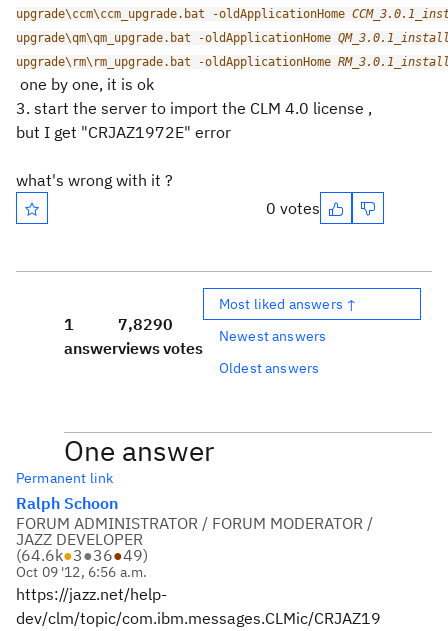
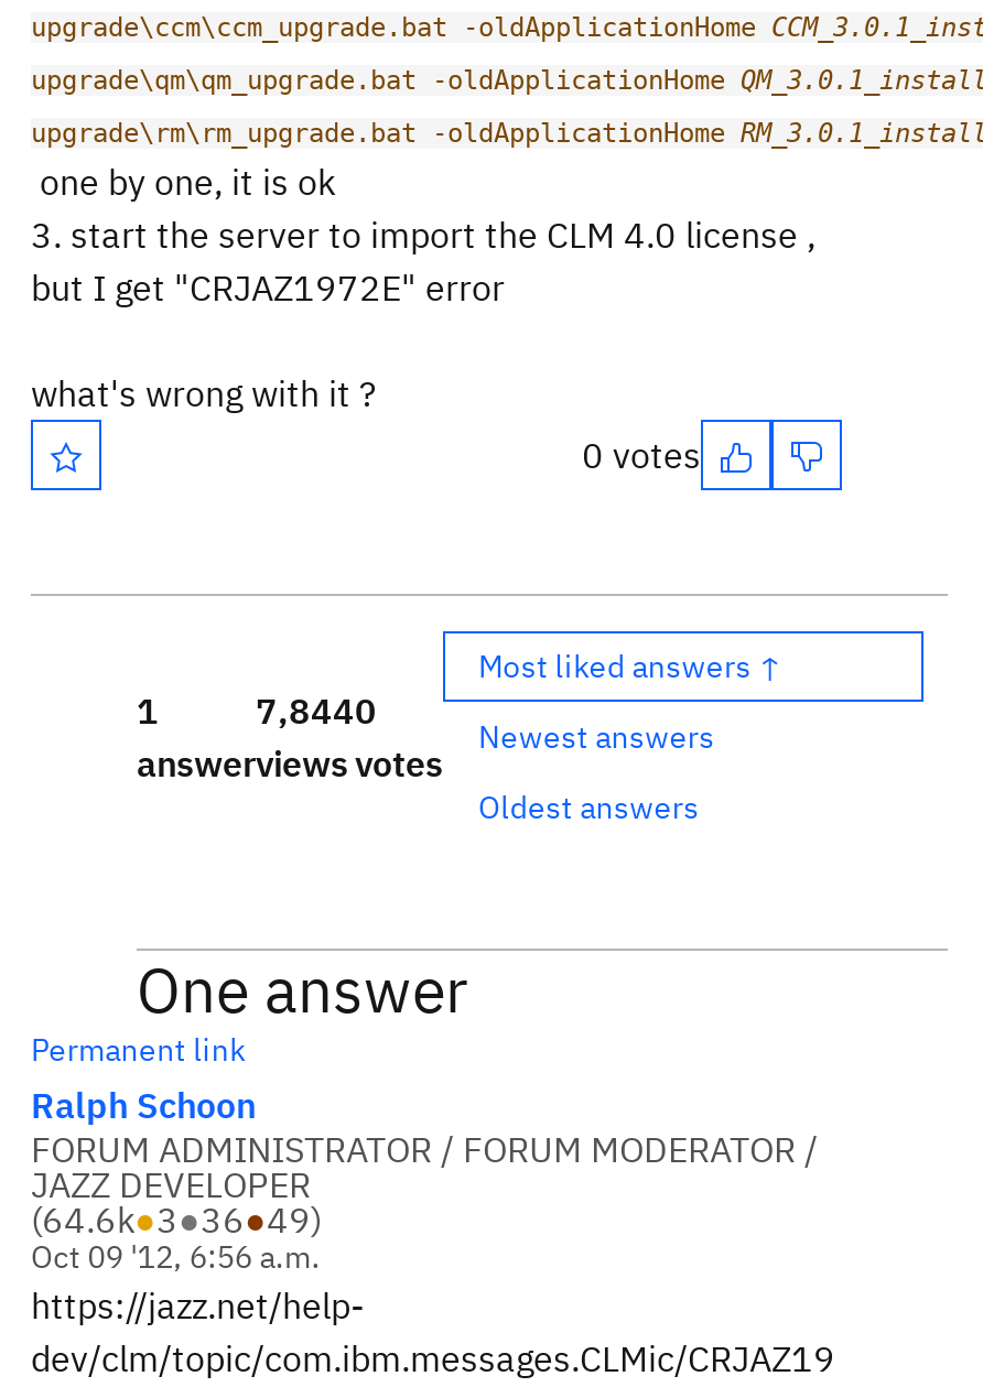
[118,314,173,334] 7,829 0 -> [256,689,377,733] 7,844 0

